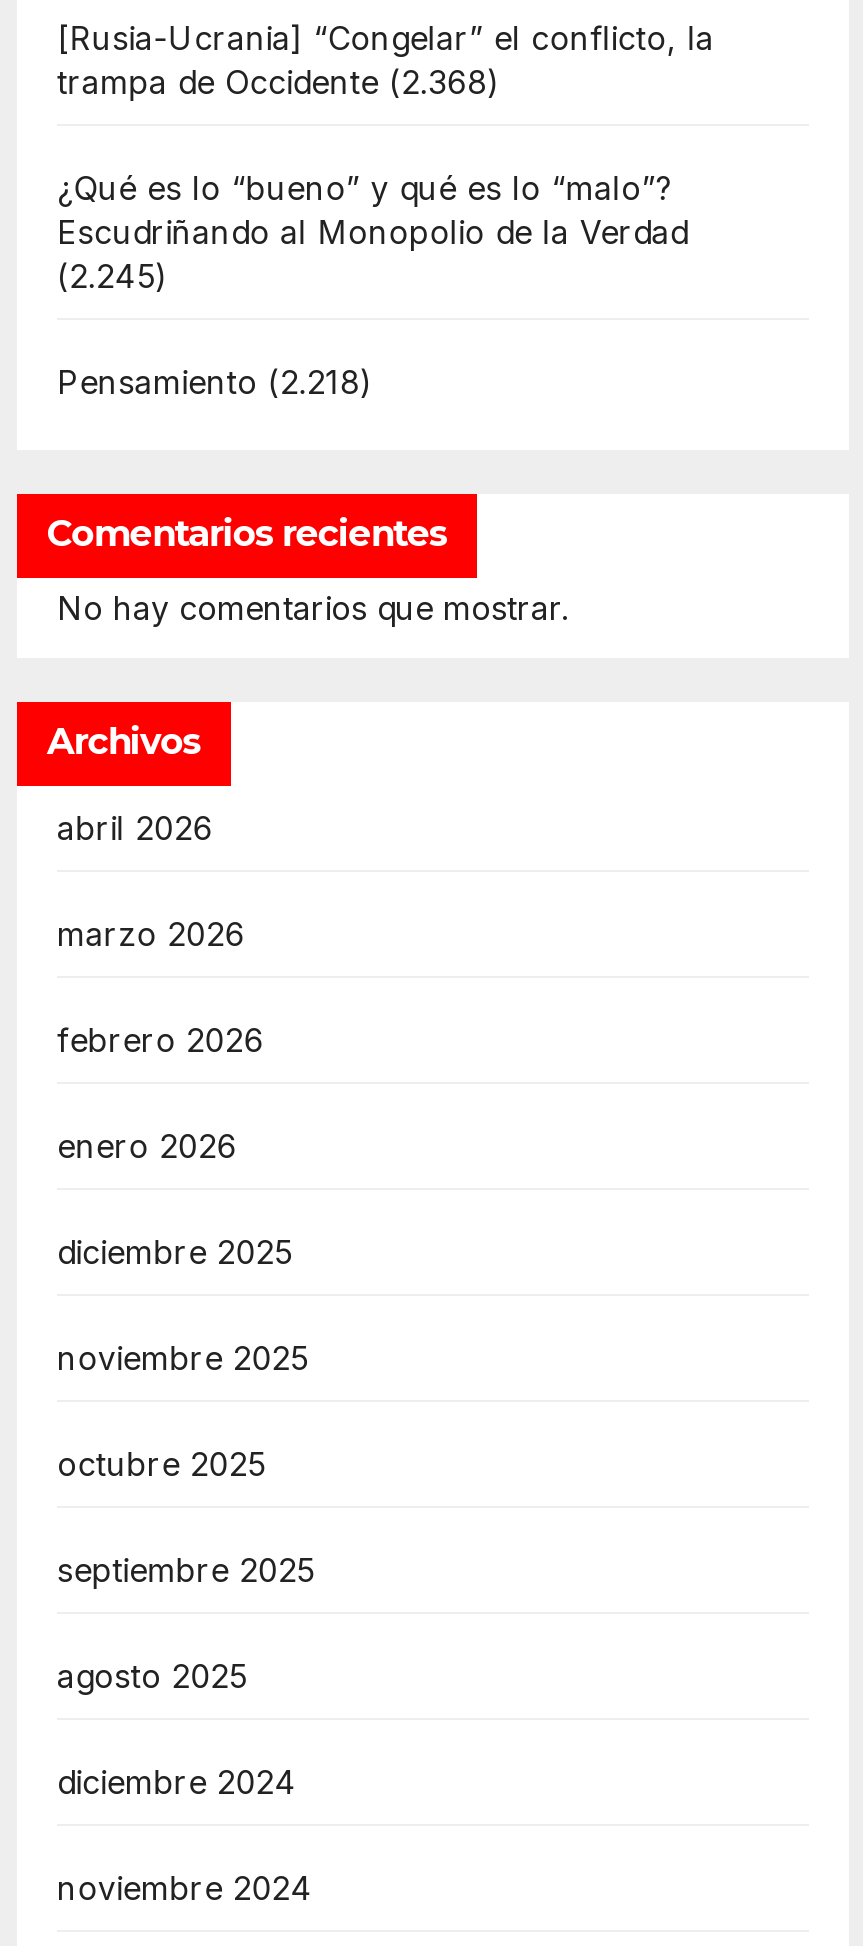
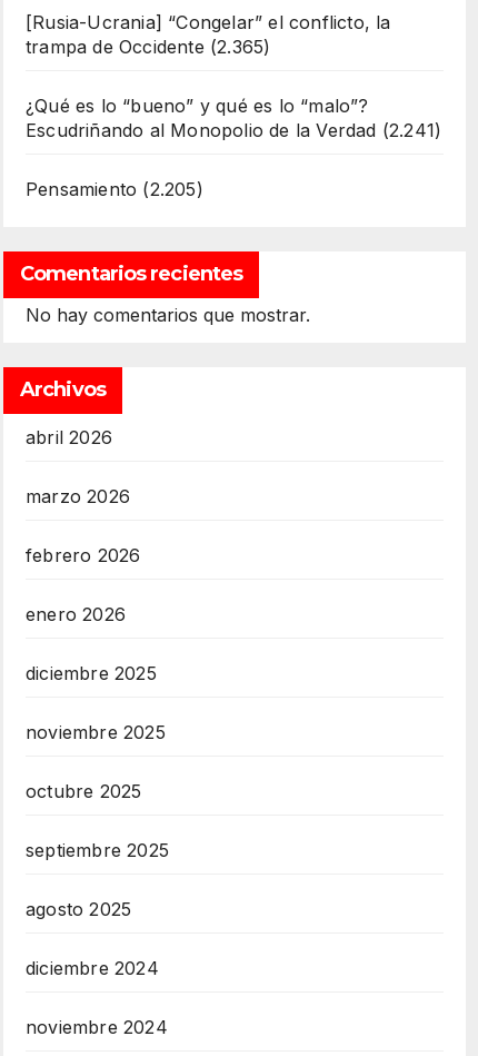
[57,62,500,102] trampa de Occidente (2.368) -> [26,36,271,58] trampa de Occidente (2.365)
[57,212,688,296] Escudriñando al Monopolio de la Verdad | (2.245) -> [26,119,442,141] Escudriñando al Monopolio de la Verdad (2.241)
[57,362,373,402] Pensamiento (2.218) -> [26,178,203,200] Pensamiento (2.205)

